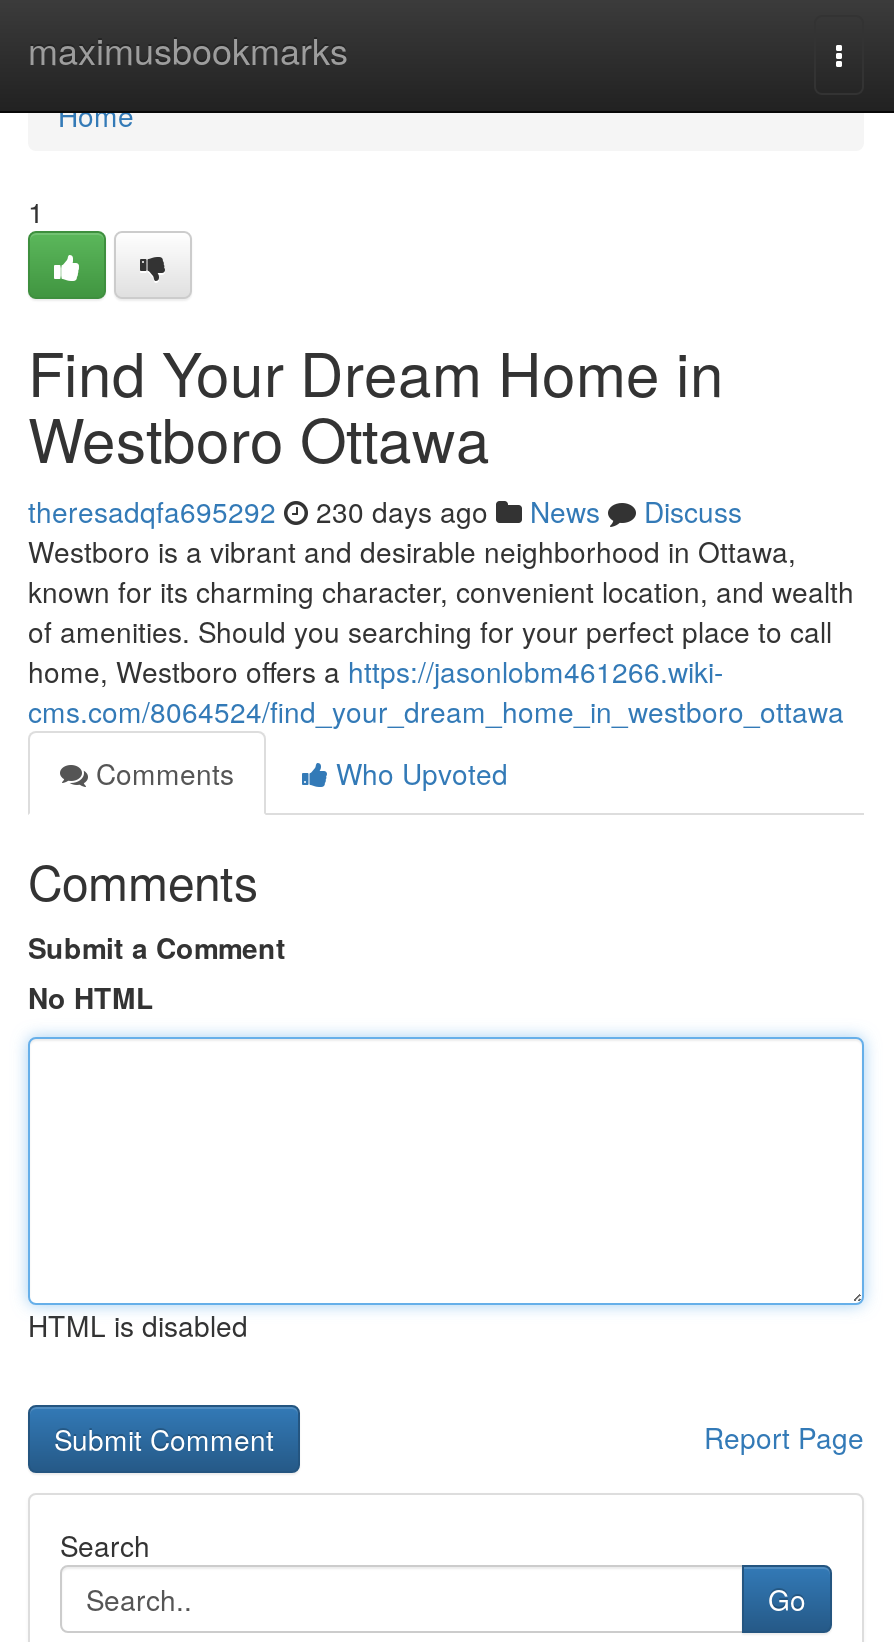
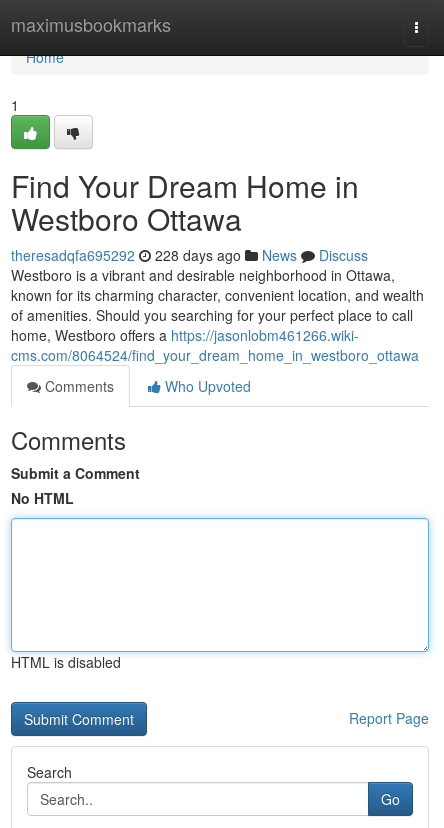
[28,491,742,531] theresadqfa695292 230 days ago News Discuss -> [11,245,368,265] theresadqfa695292 228 days ago News Discuss

